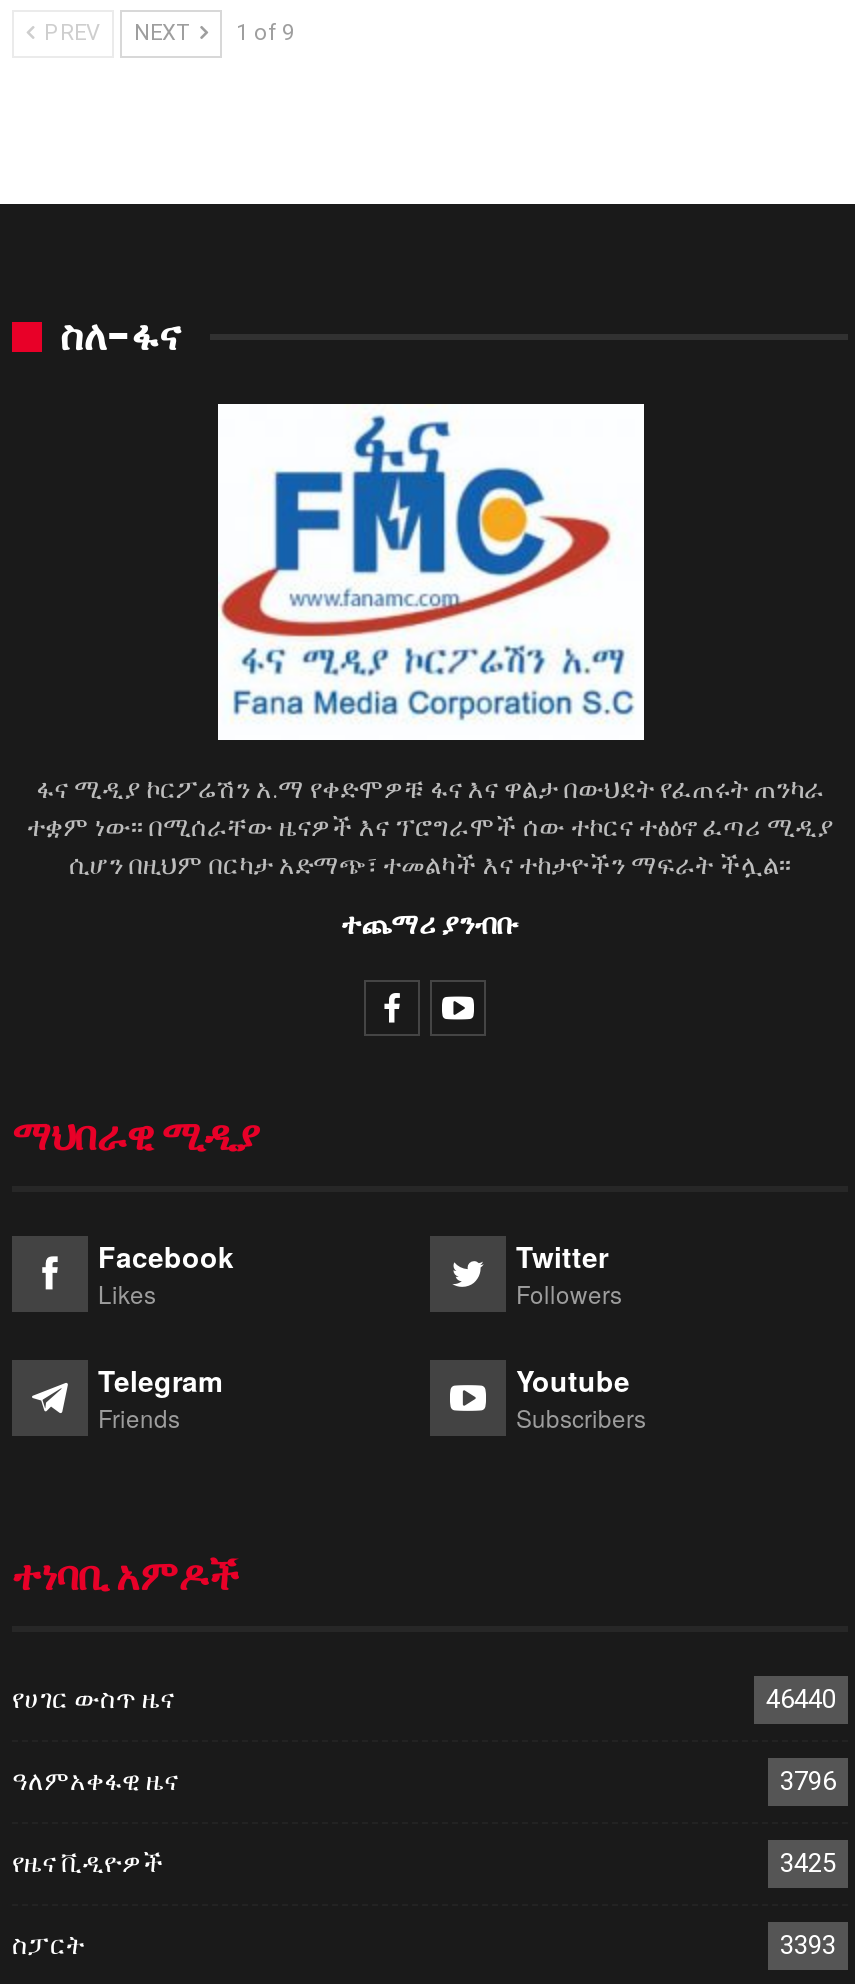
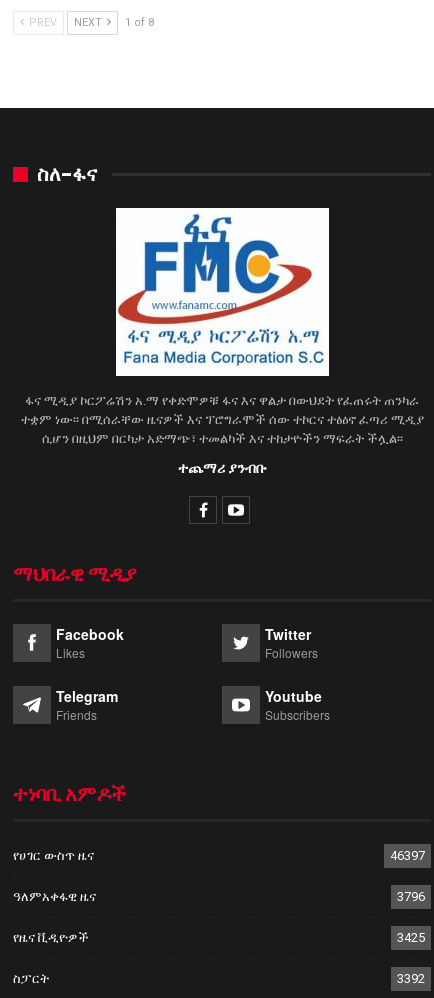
[38,20,294,46] PREV NEXT 1 of 9 -> [26,16,154,29] PREV NEXT 1 of 8
[766,1684,836,1714] 46440 -> [390,848,425,863] 46397
[780,1930,836,1960] 3393 -> [397,971,425,986] 3392

